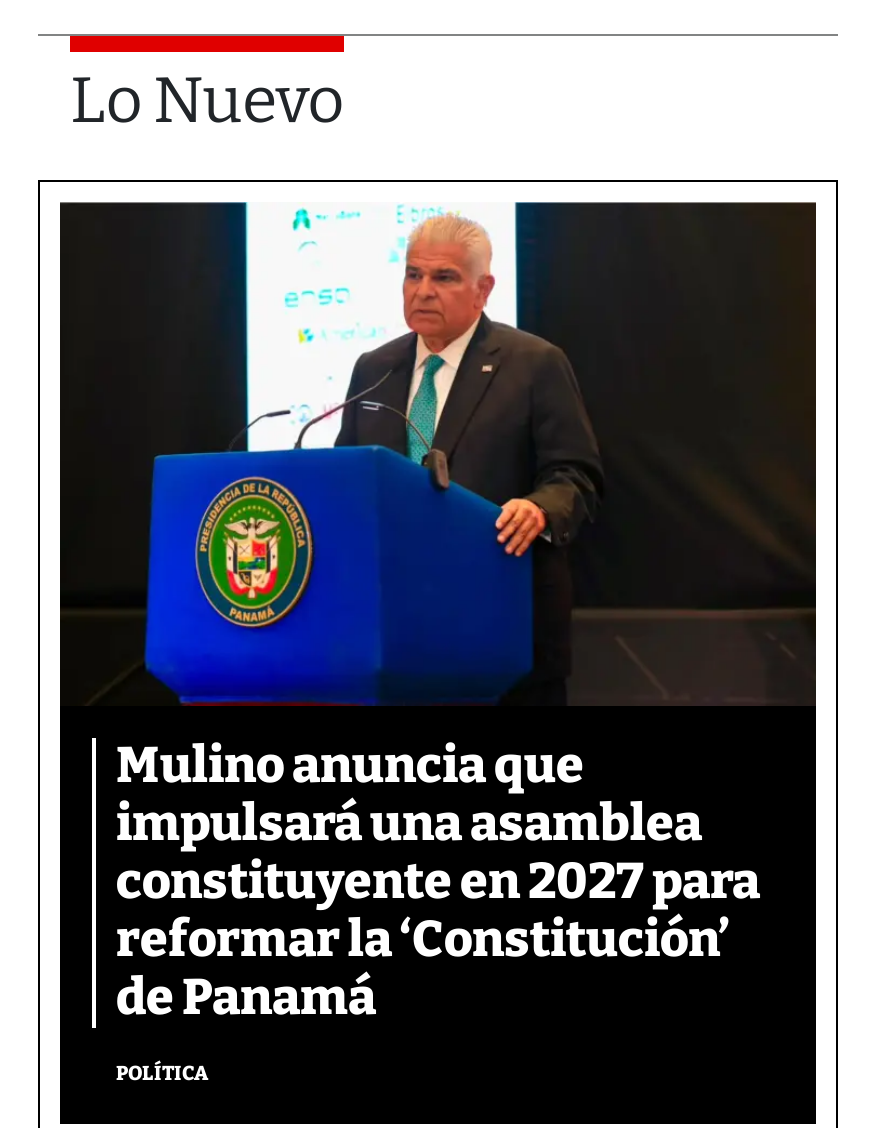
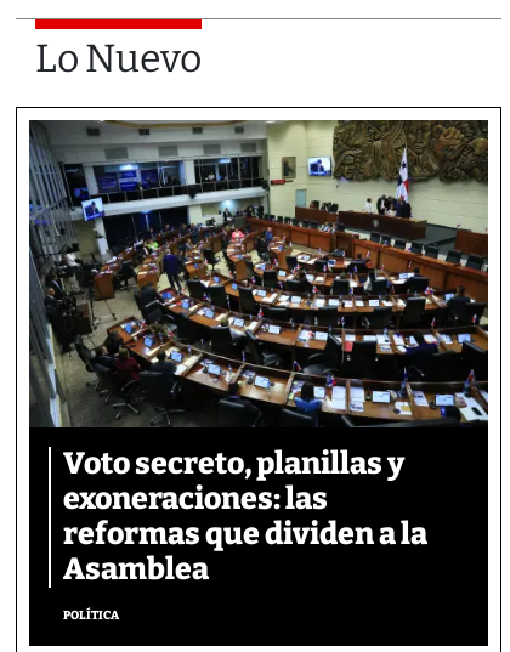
[60,202,816,1029] [image] | Mulino anuncia que | impulsará una asamblea | constituyente en 2027 para | reformar la ‘Constitución’ | de Panamá -> [28,119,489,587] [image] | Voto secreto, planillas y | exoneraciones: las | reformas que dividen a la | Asamblea

